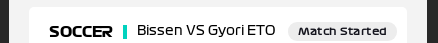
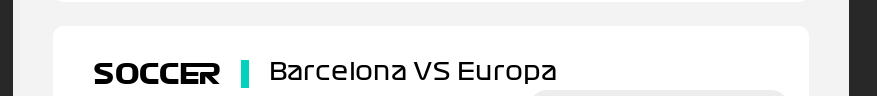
[137,25,387,37] Bissen VS Gyori ETO | Match Started -> [269,60,557,84] Barcelona VS Europa

